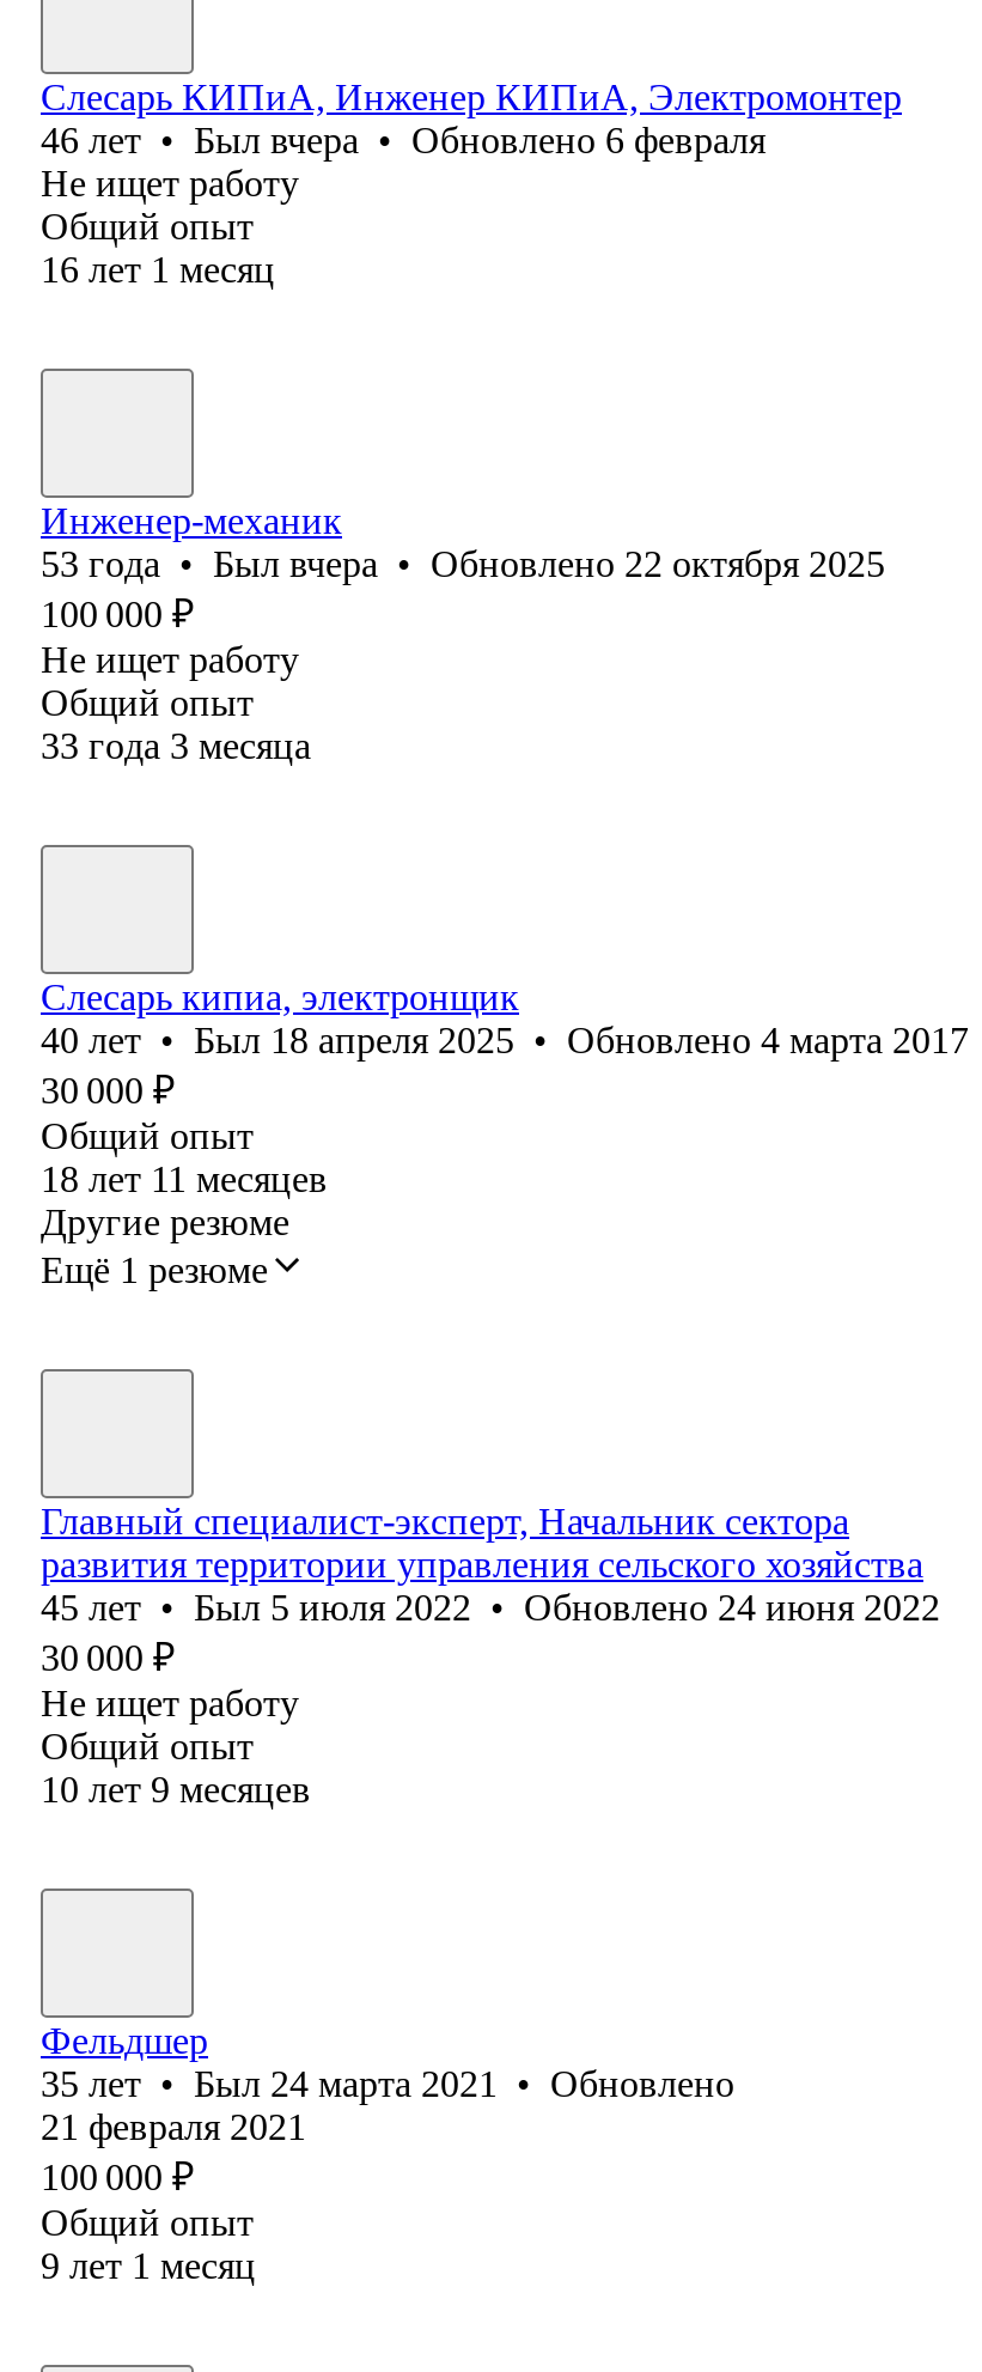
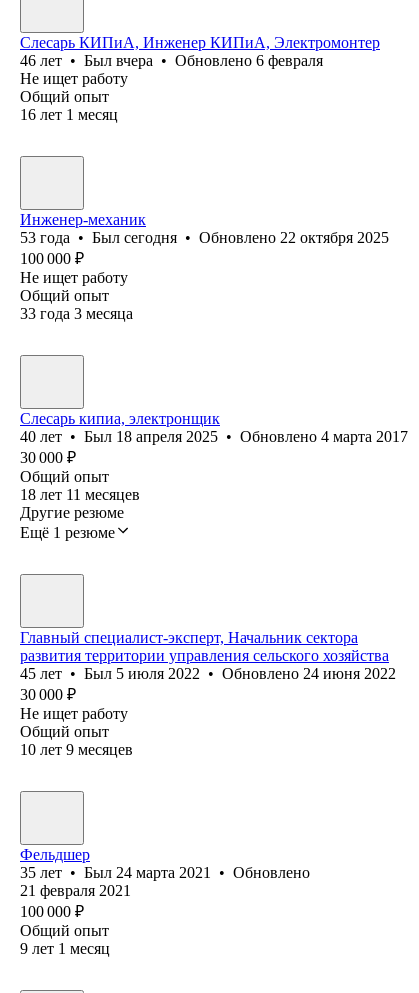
[41,543,885,584] 53 года • Был вчера • Обновлено 22 октября 2025 -> [20,229,389,246] 53 года • Был сегодня • Обновлено 22 октября 2025

